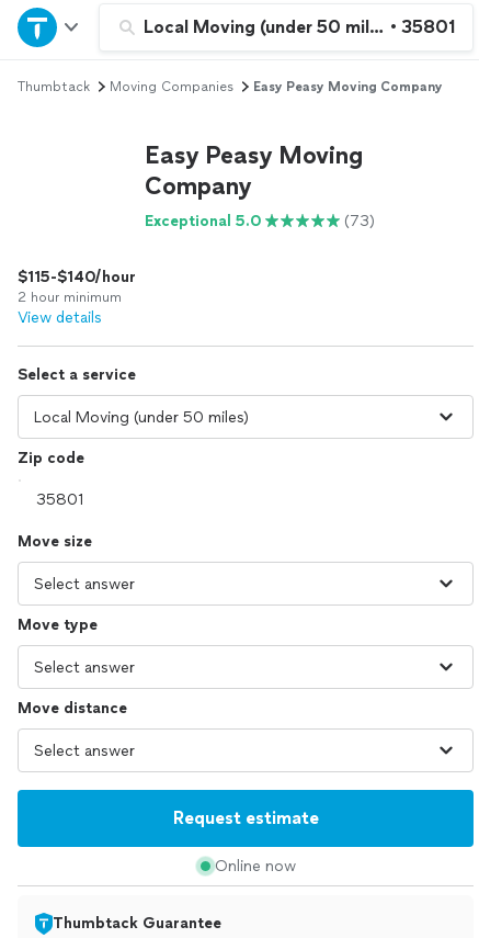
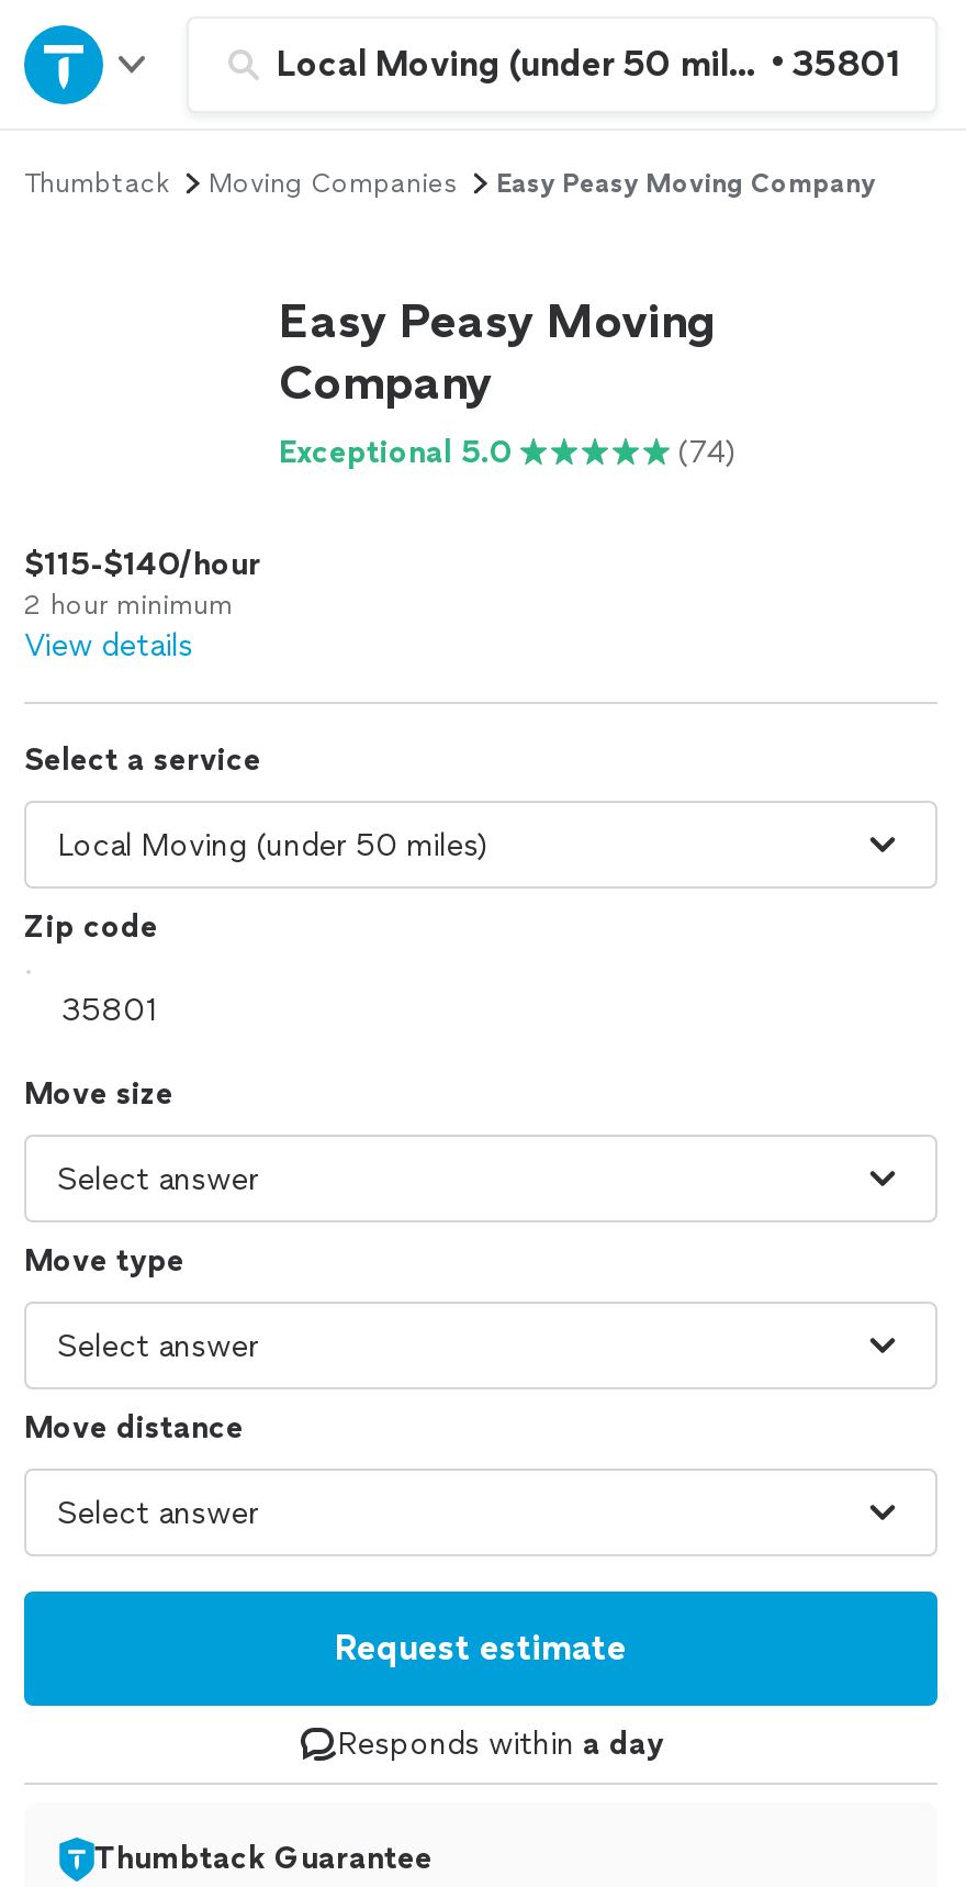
[344,211,375,230] (73) -> [678,433,735,470] (74)
[215,857,296,875] Online now -> [337,1726,664,1763] Responds within a day

